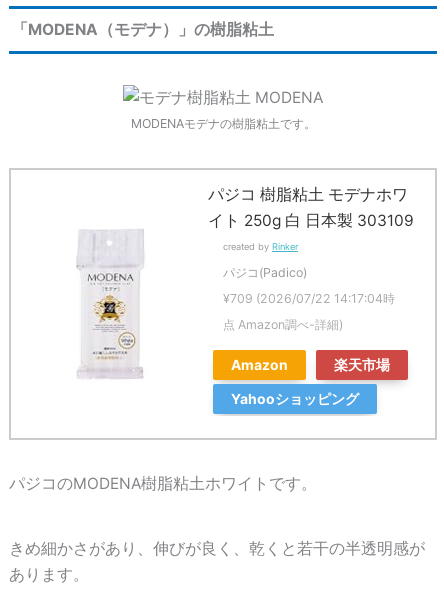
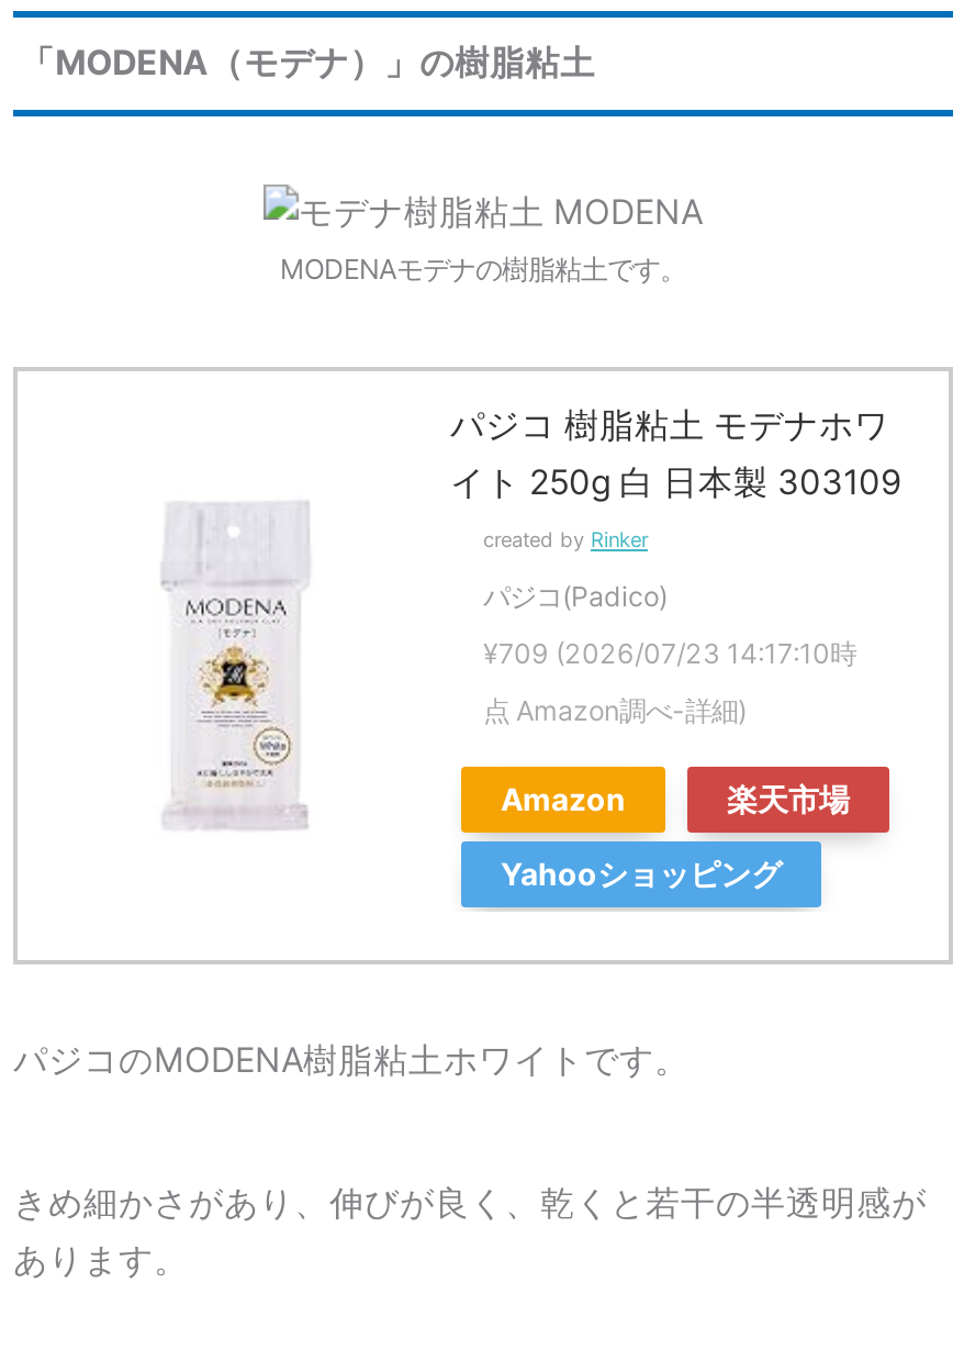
[223,291,395,306] ¥709 (2026/07/22 14:17:04時 -> [483,636,856,669] ¥709 (2026/07/23 14:17:10時

